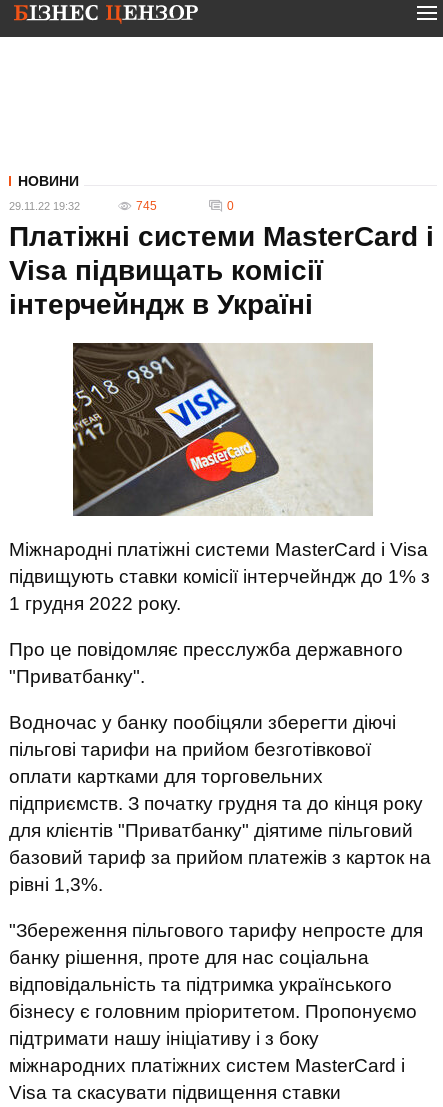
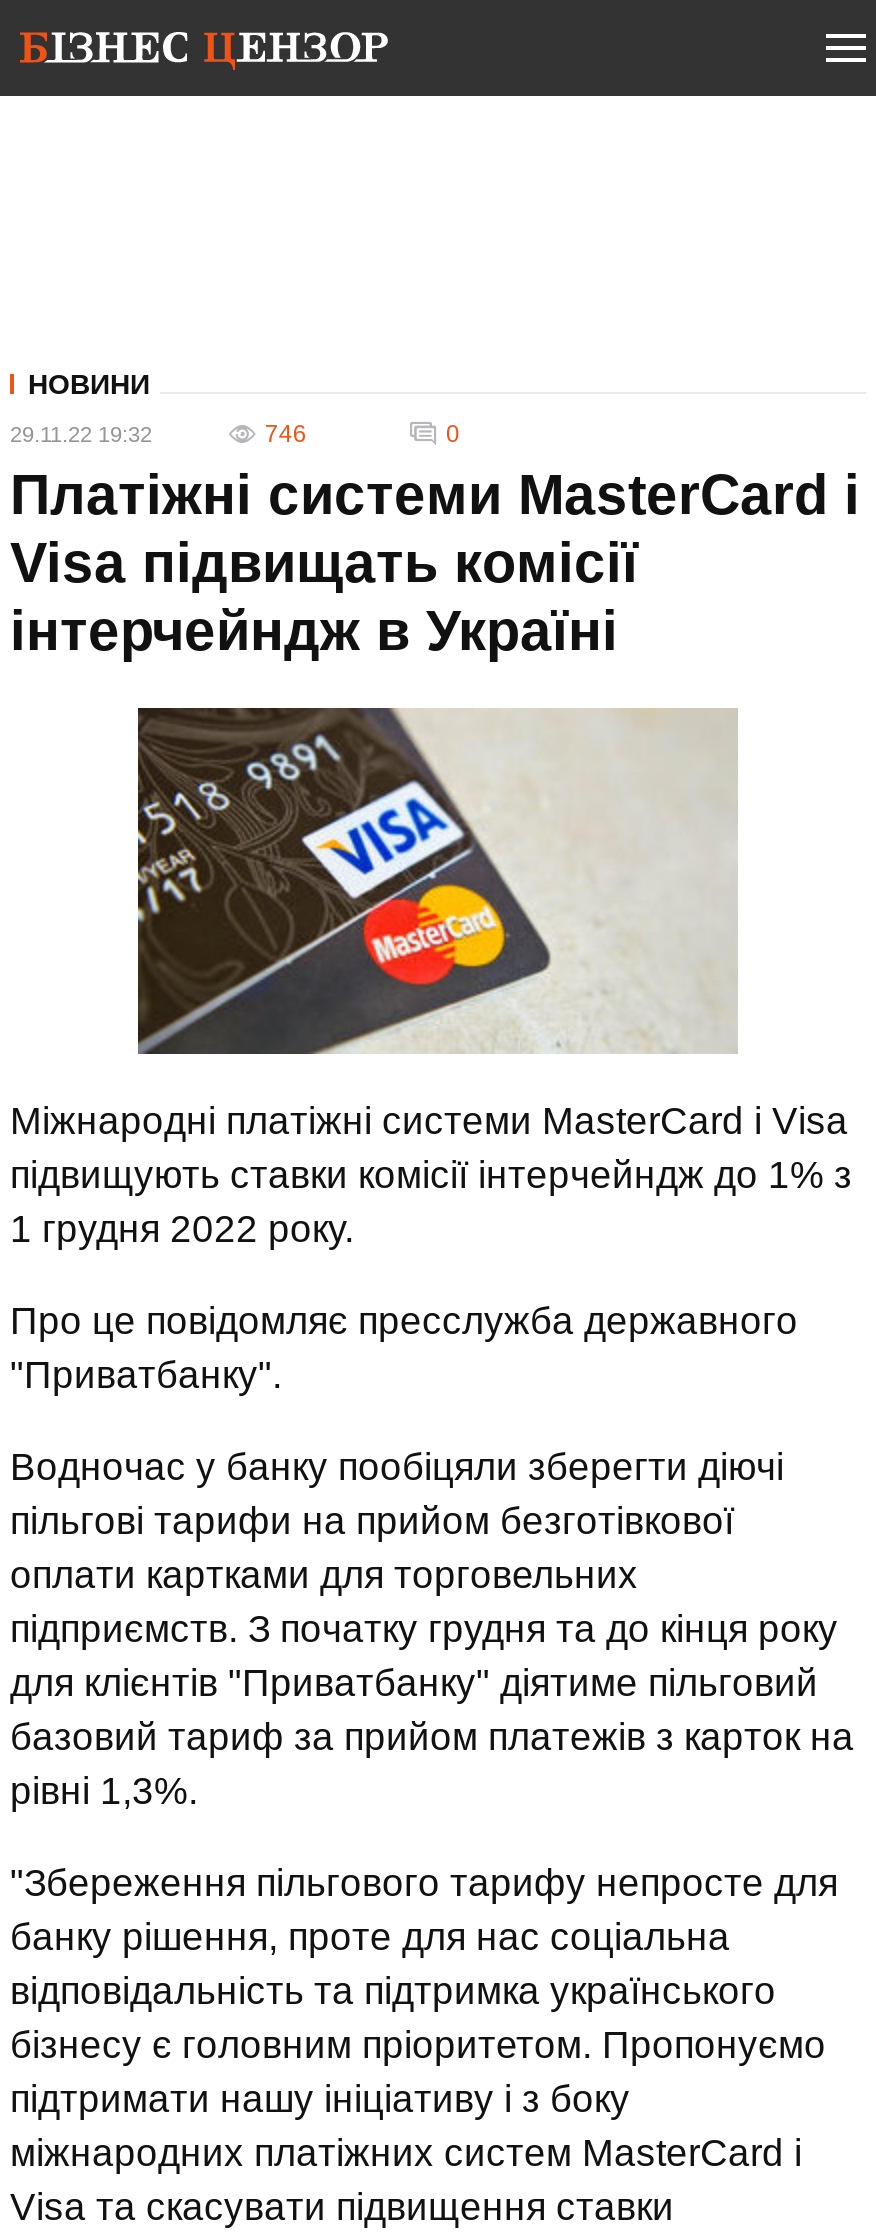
[136,199,157,213] 745 -> [265,420,307,448] 746

